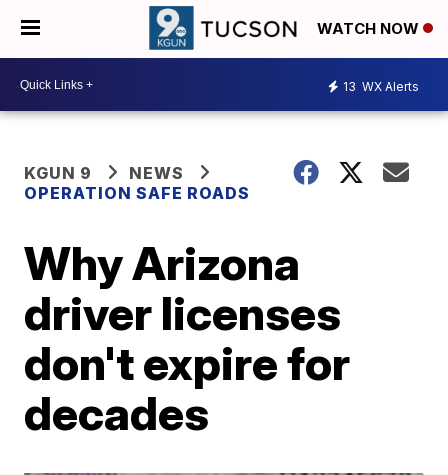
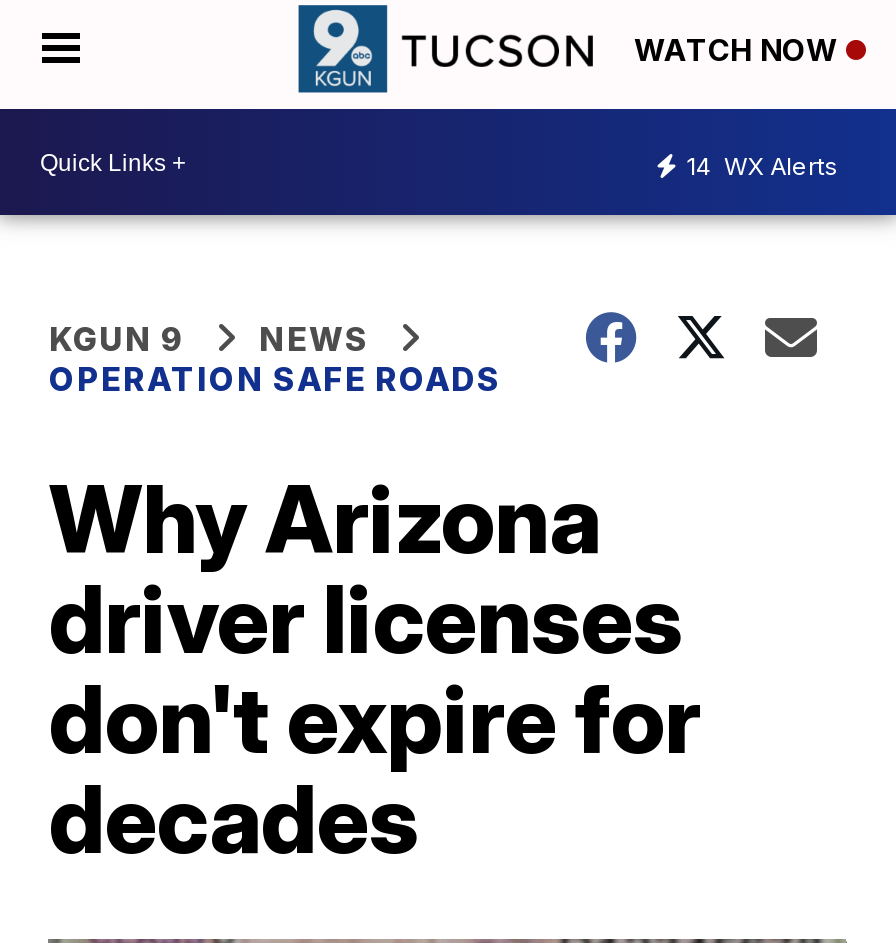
[343,78,419,93] 13 WX Alerts -> [686,150,838,180] 14 WX Alerts

